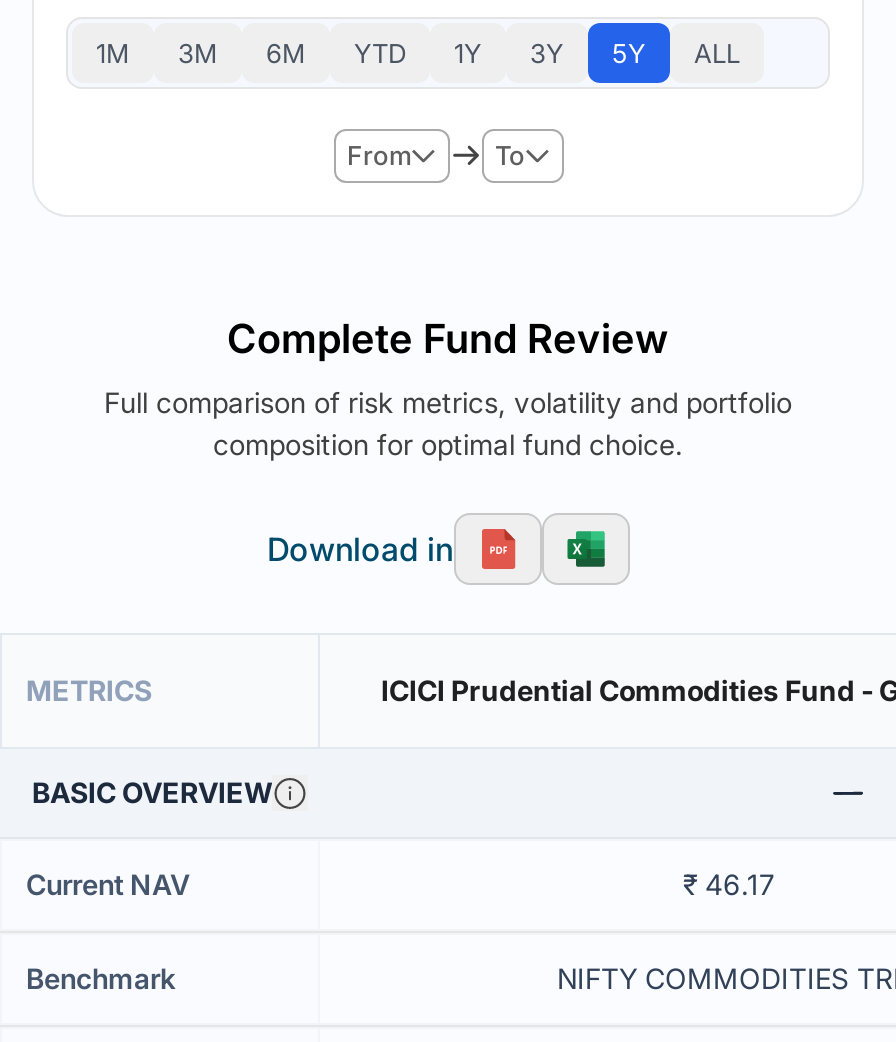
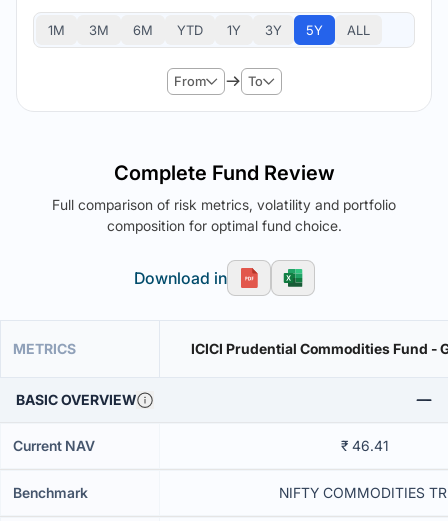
[683,867,775,901] ₹ 46.17 -> [340,437,388,454] ₹ 46.41

